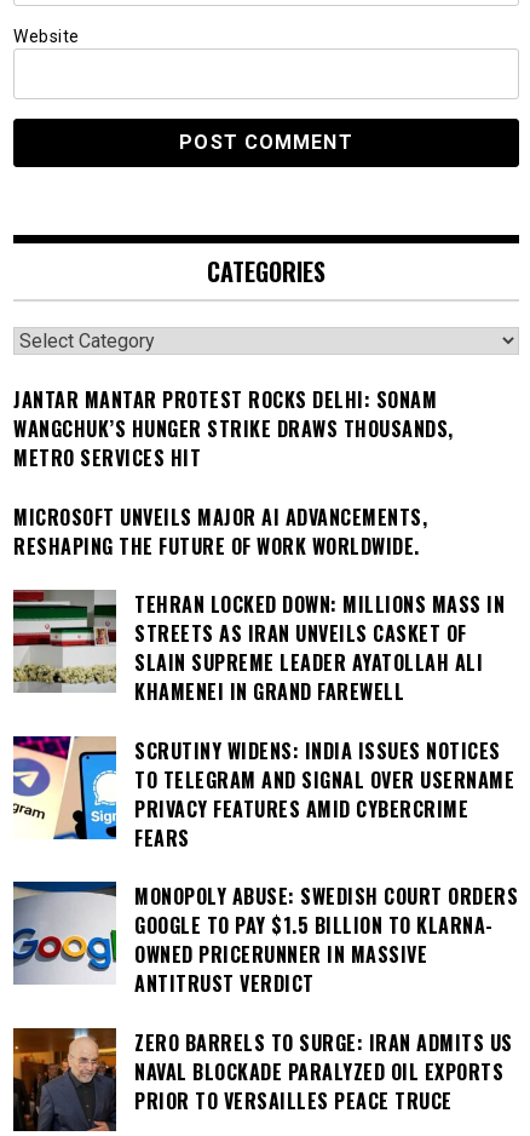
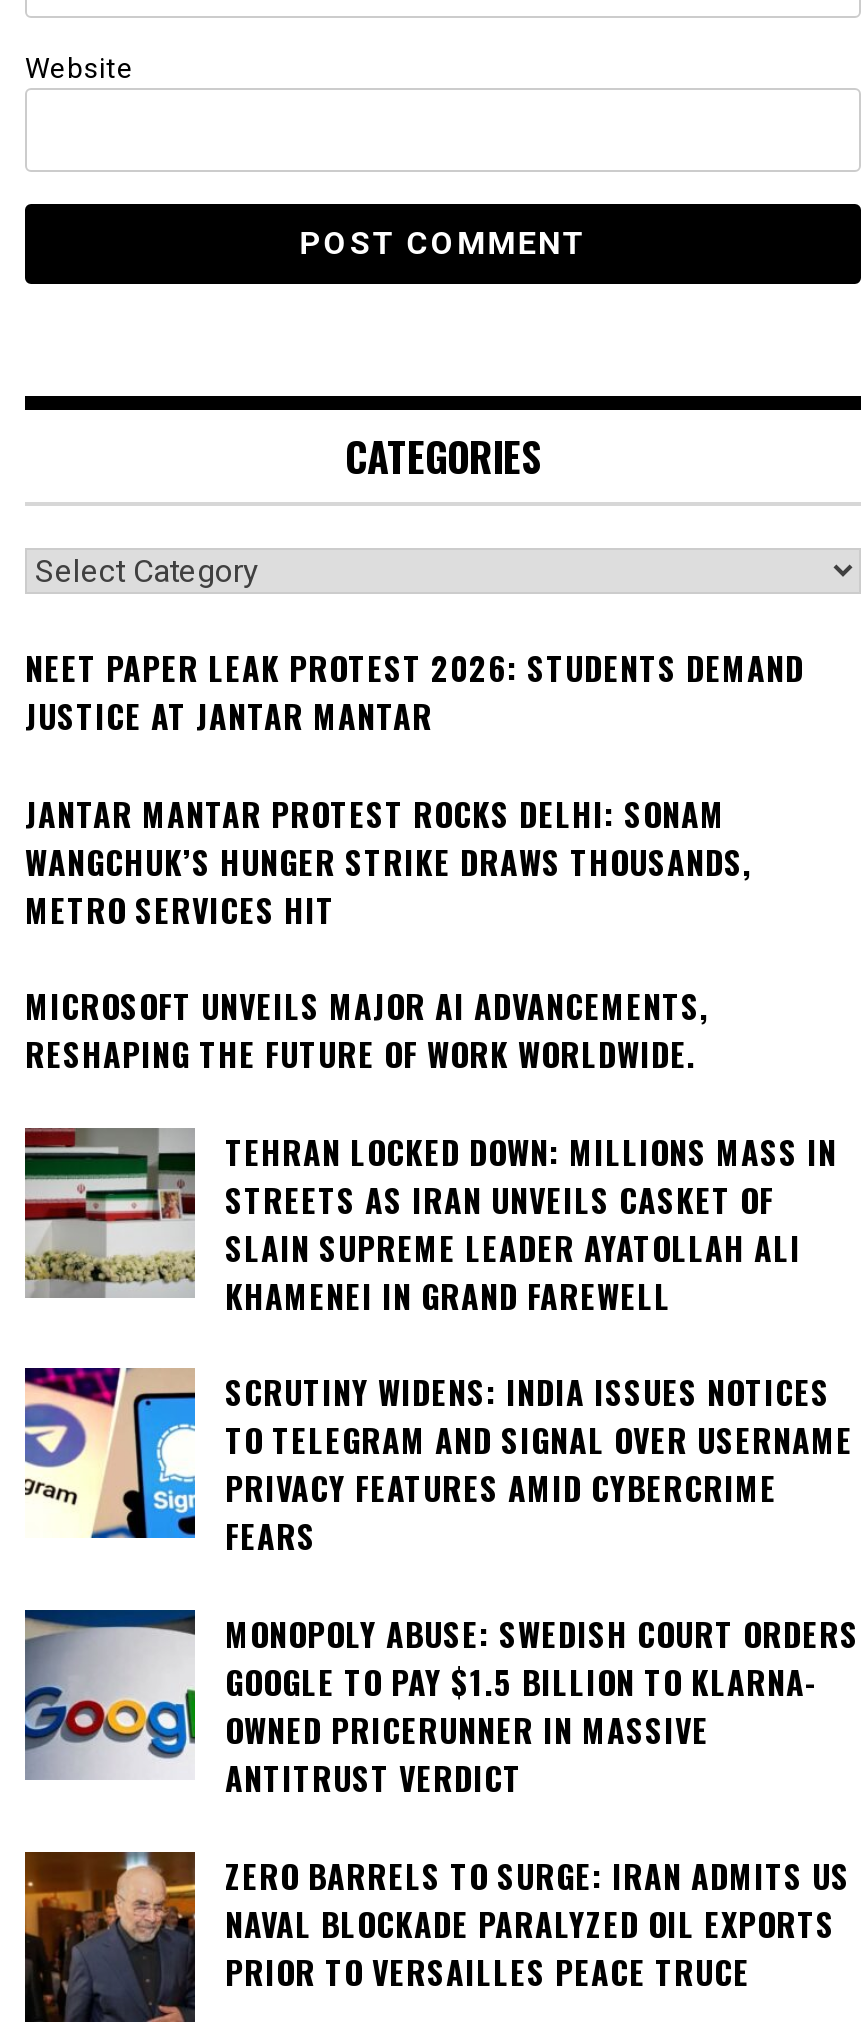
none -> [25,644,804,740] NEET PAPER LEAK PROTEST 2026: STUDENTS DEMAND | JUSTICE AT JANTAR MANTAR

